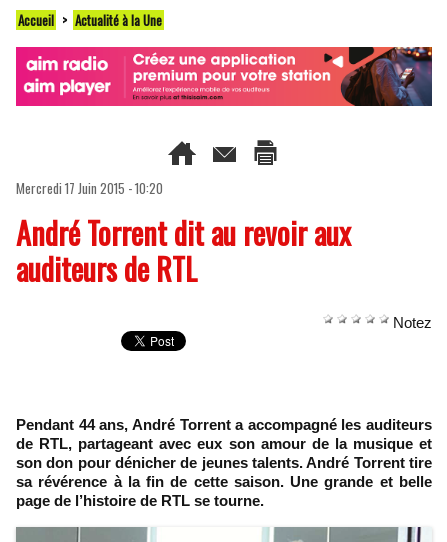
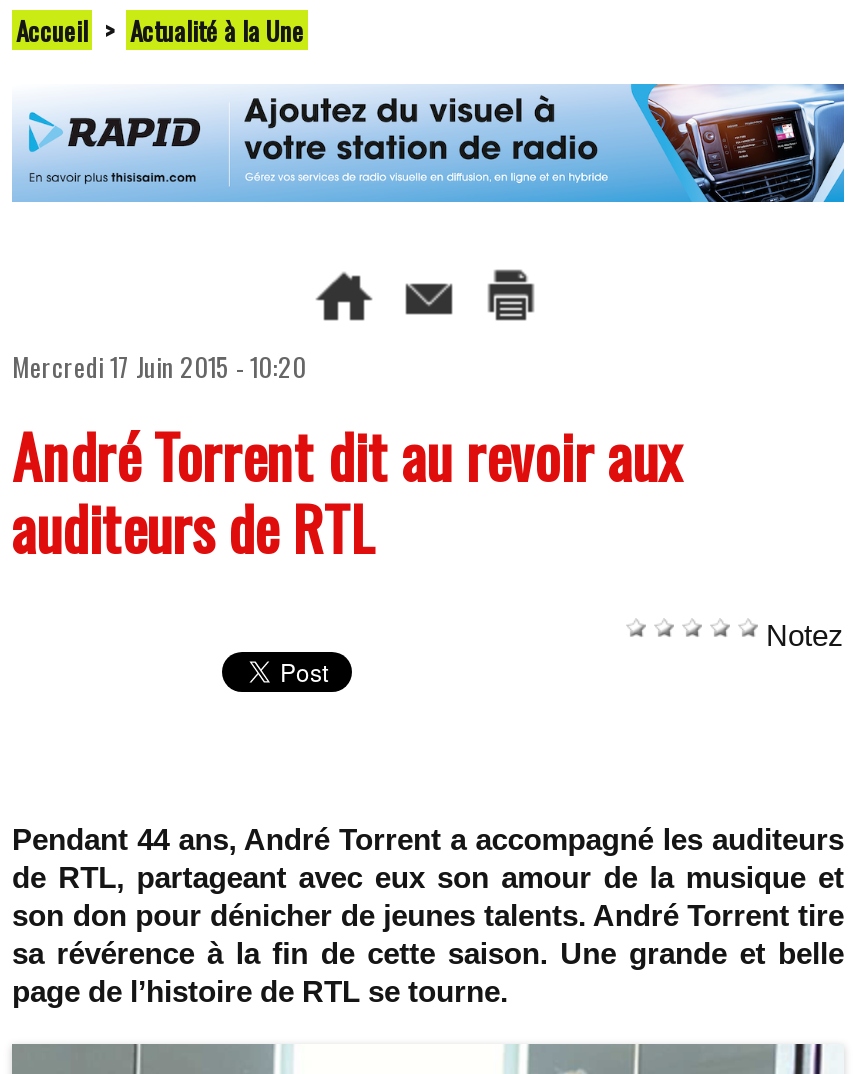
[15,46,433,107] [image] -> [10,82,846,204] [image]

